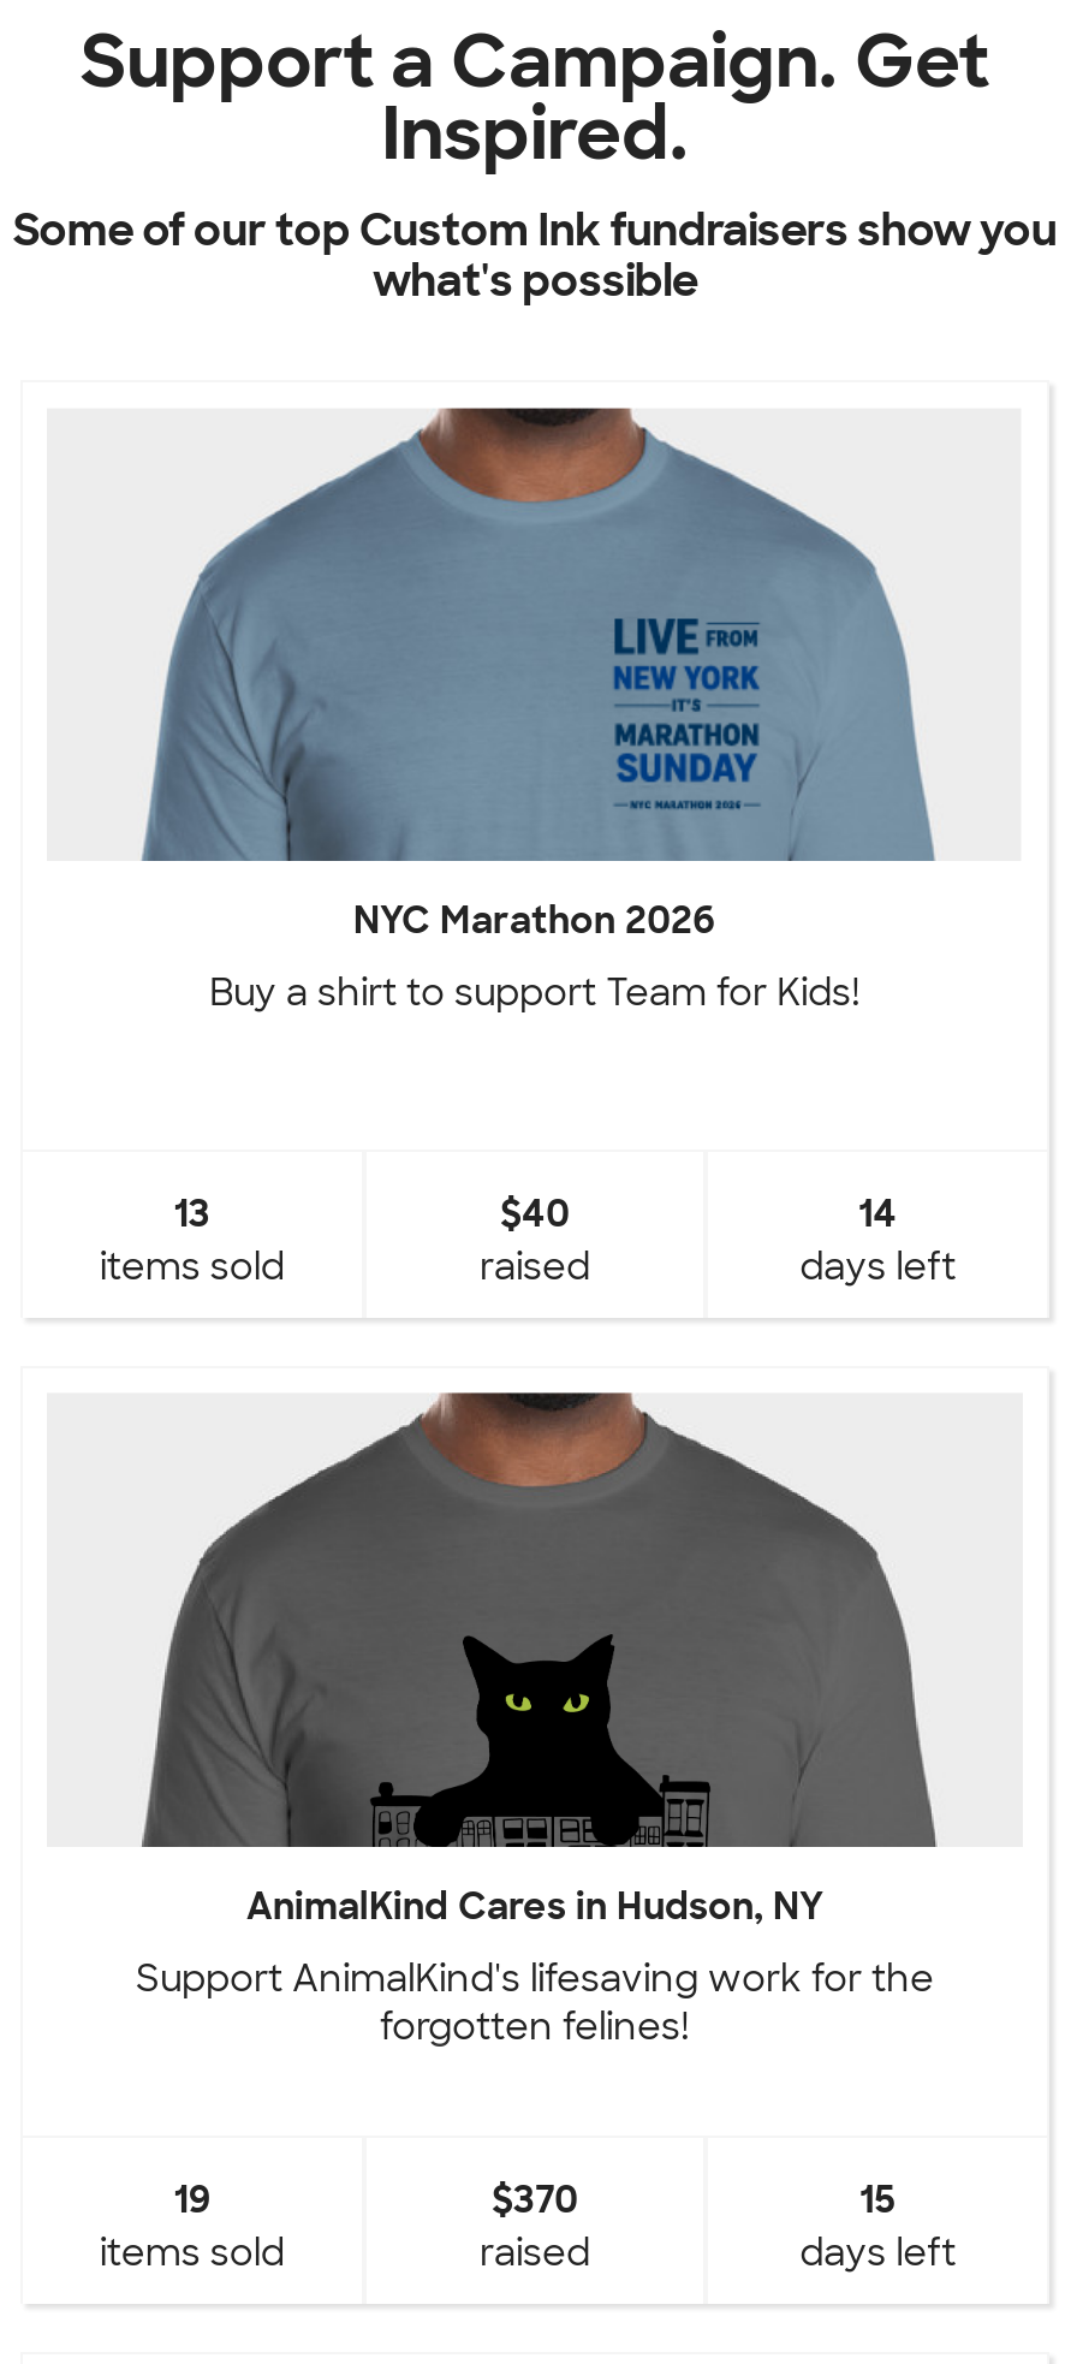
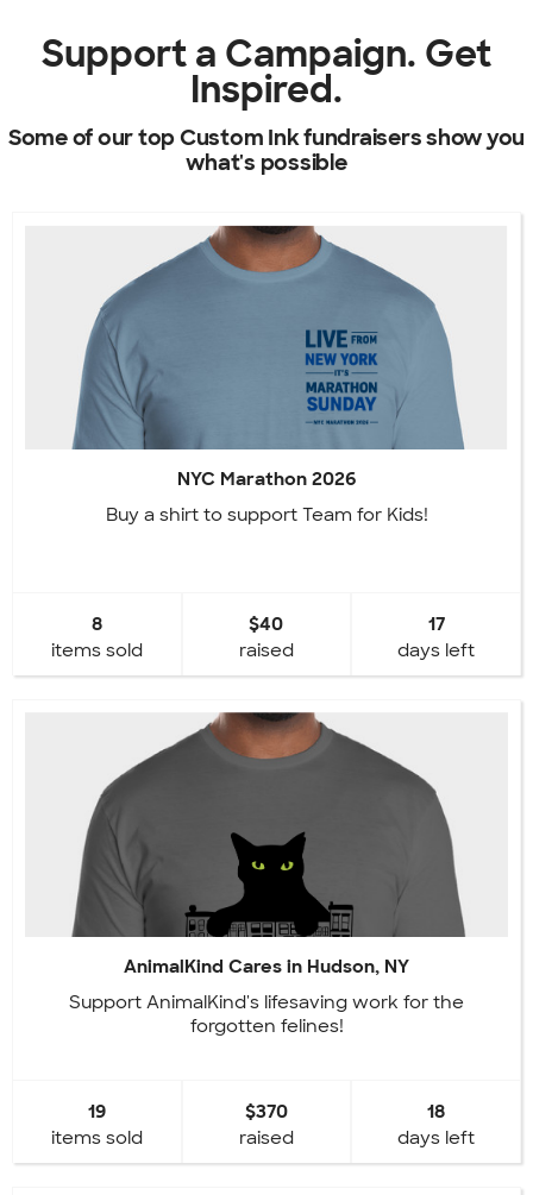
[174,1189,210,1237] 13 -> [91,613,102,637] 8
[858,1189,897,1237] 14 -> [428,613,444,637] 17
[860,2175,896,2223] 15 -> [427,1100,445,1124] 18

